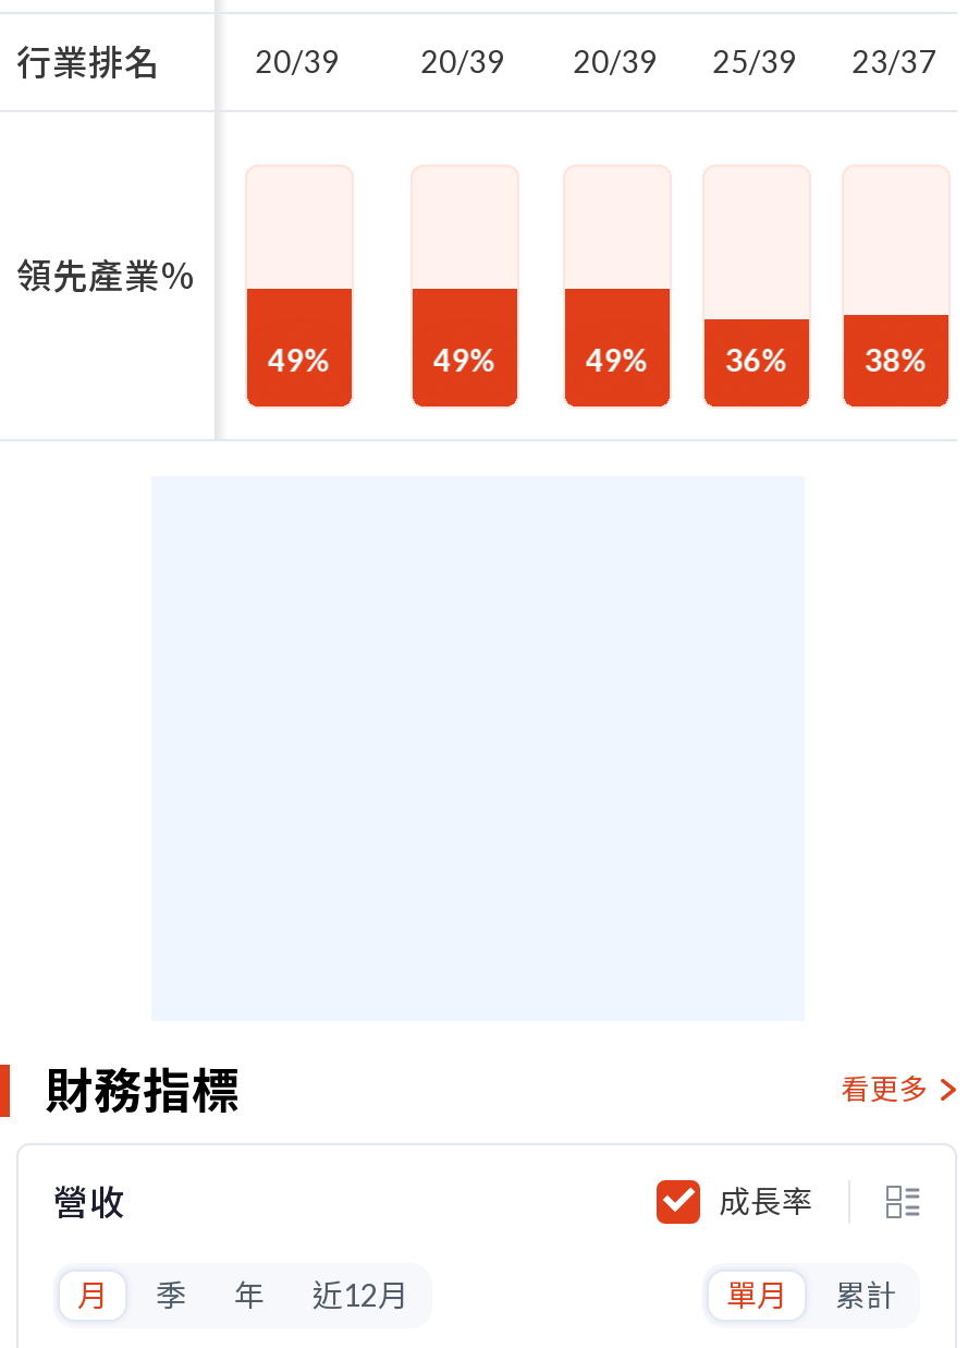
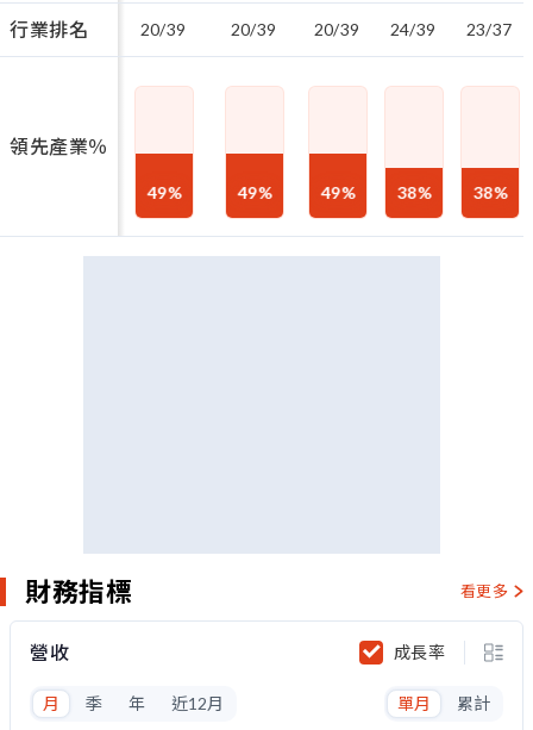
[421,42,936,80] 20/39 20/39 25/39 23/37 -> [231,19,512,39] 20/39 20/39 24/39 23/37
[725,340,789,377] 36% -> [396,182,432,202] 38%

